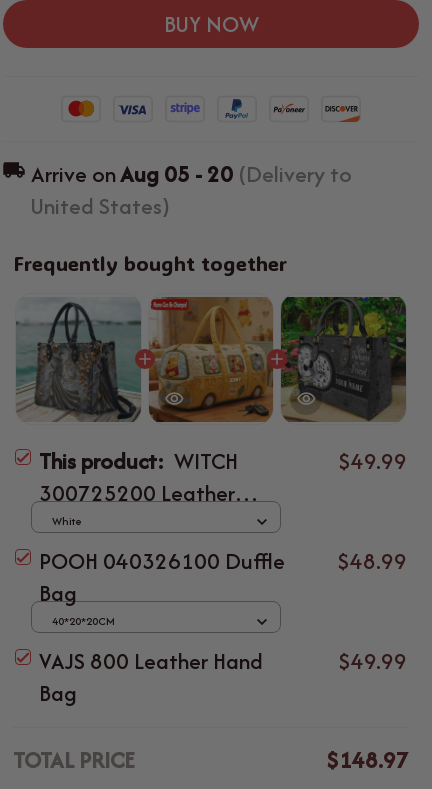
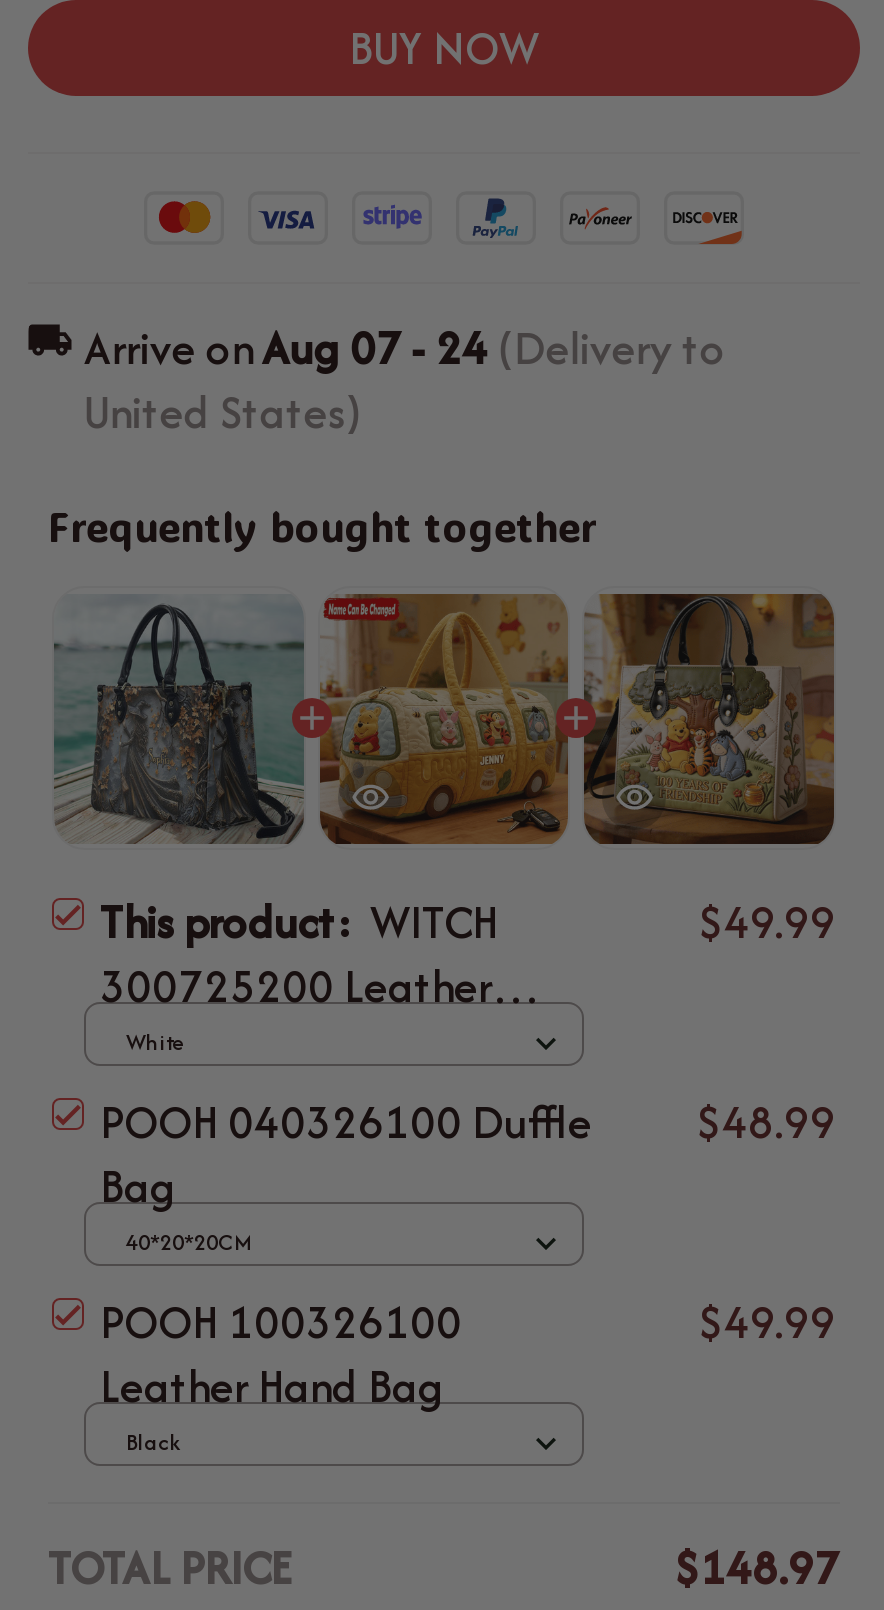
[31,158,352,190] Arrive on Aug 05 - 20 (Delivery to -> [84,317,726,381] Arrive on Aug 07 - 24 (Delivery to
[280,296,407,423] [image] -> [582,592,836,846] [image]
[39,645,263,709] VAJS 800 Leather Hand | Bag -> [100,1291,462,1419] POOH 100326100 | Leather Hand Bag
none -> [126,1426,182,1458] Black

